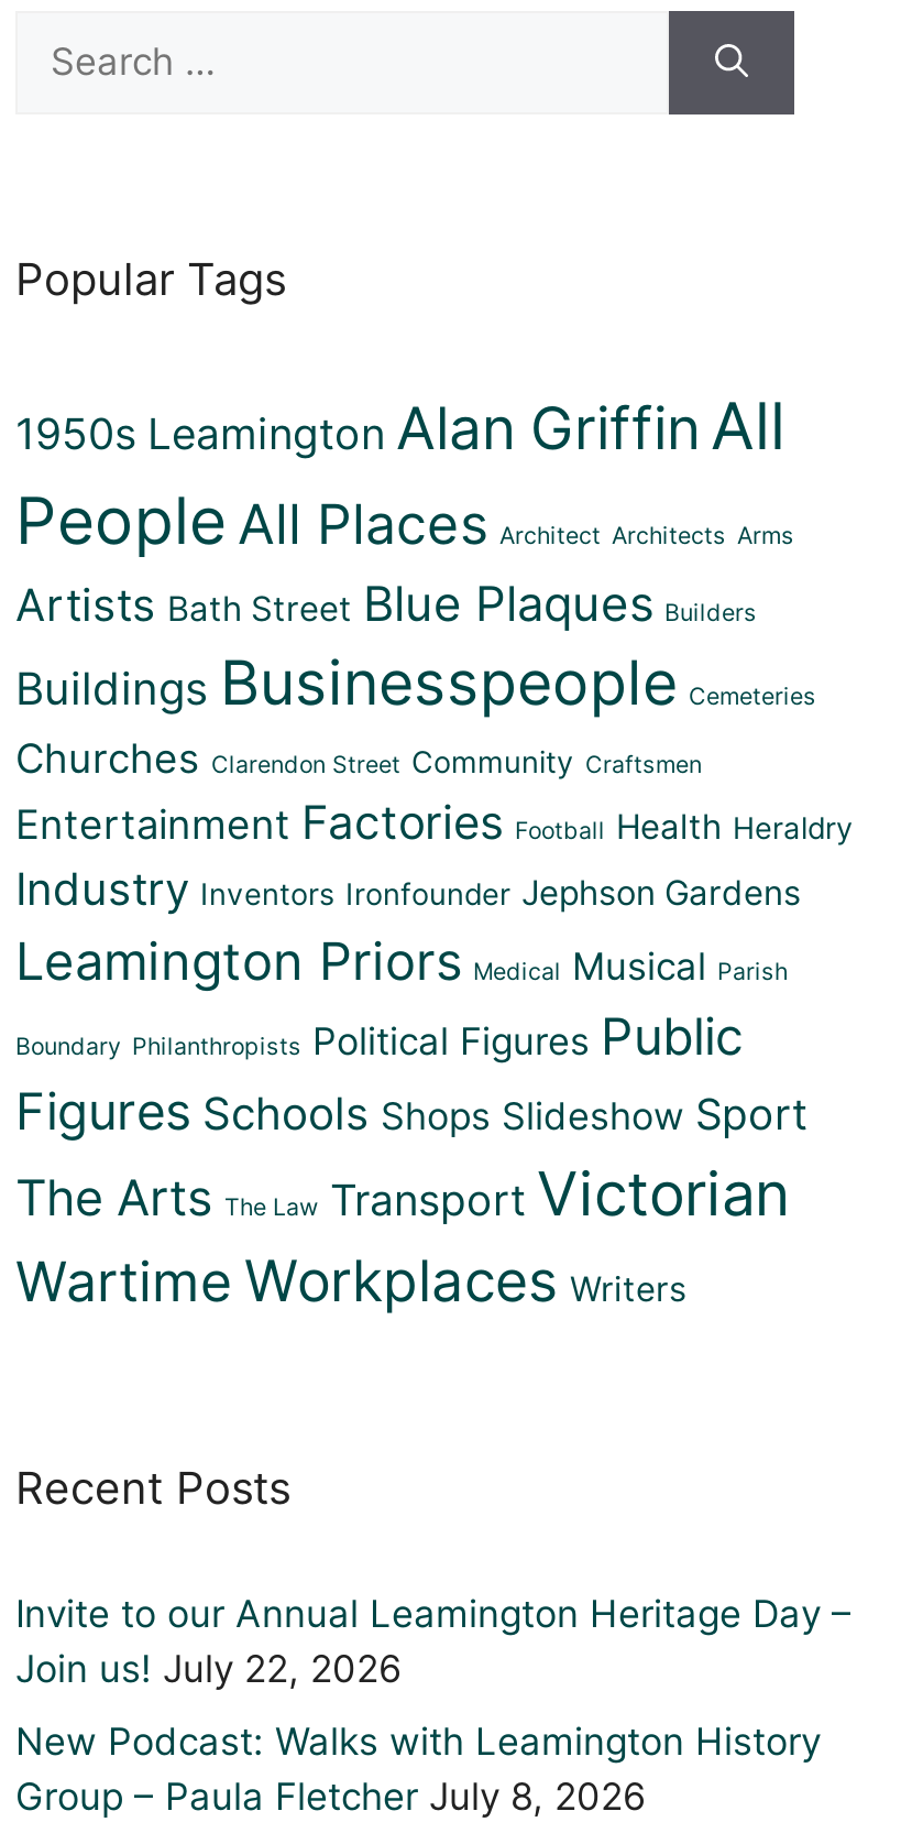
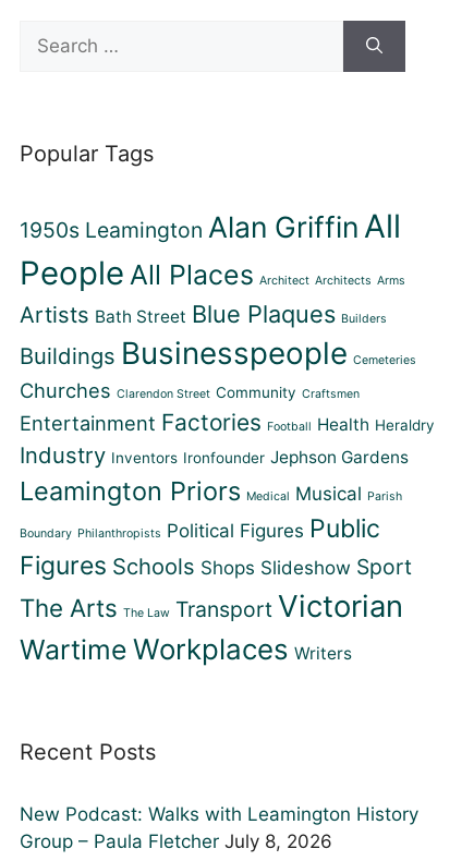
[15,1591,851,1691] Invite to our Annual Leamington Heritage Day – | Join us! July 22, 2026 -> none

